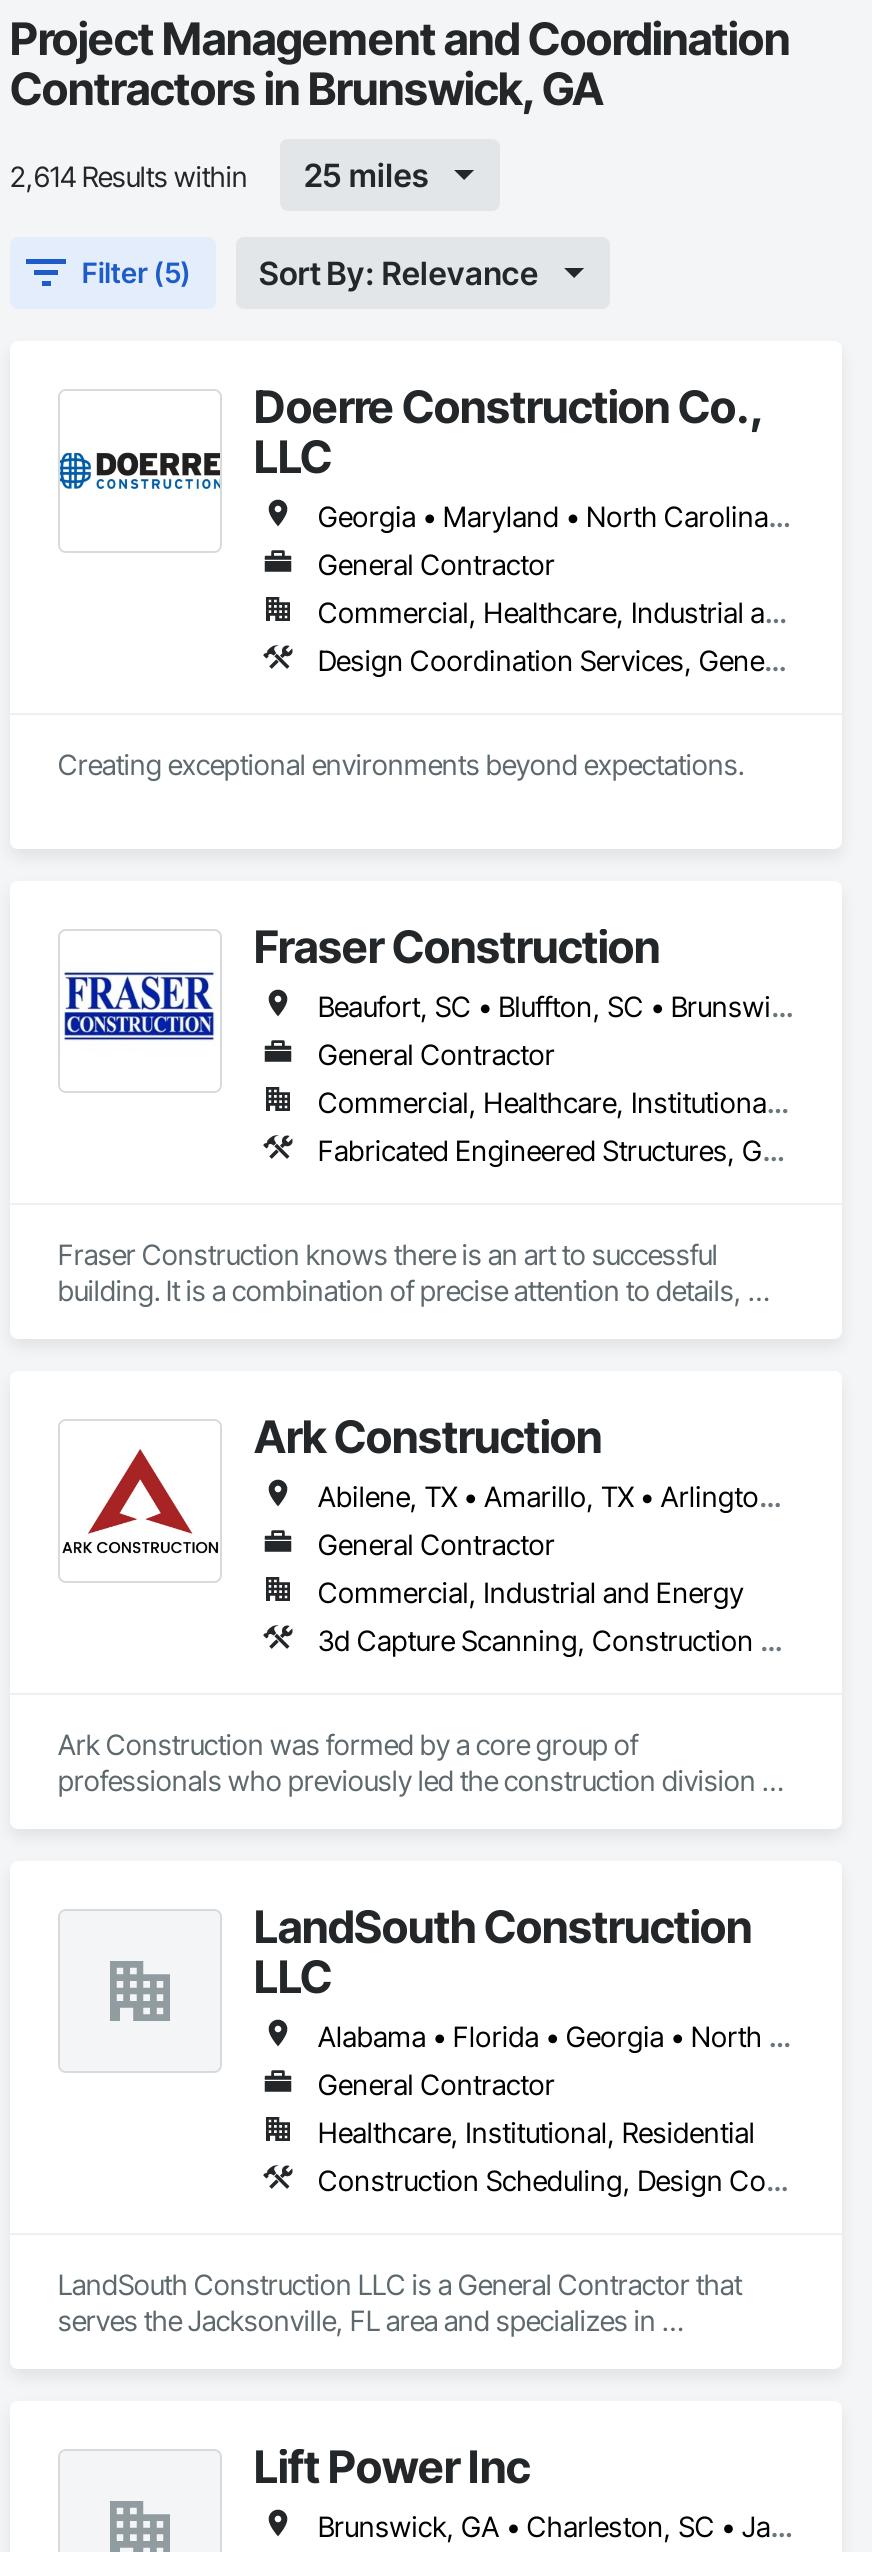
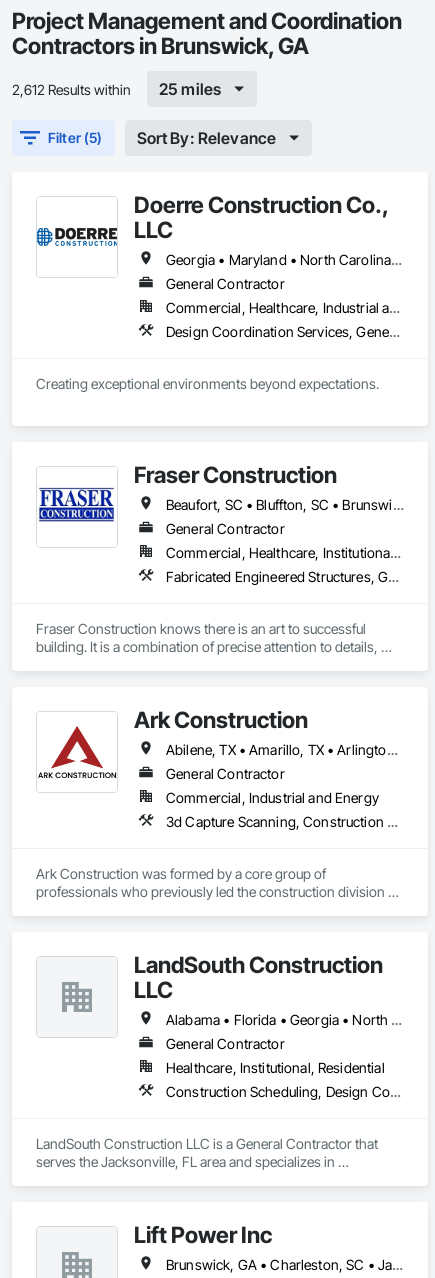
[10,158,248,192] 2,614 Results within -> [12,80,131,97] 2,612 Results within

